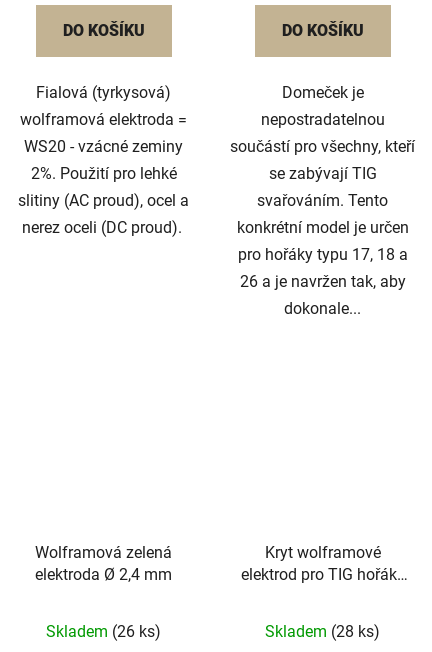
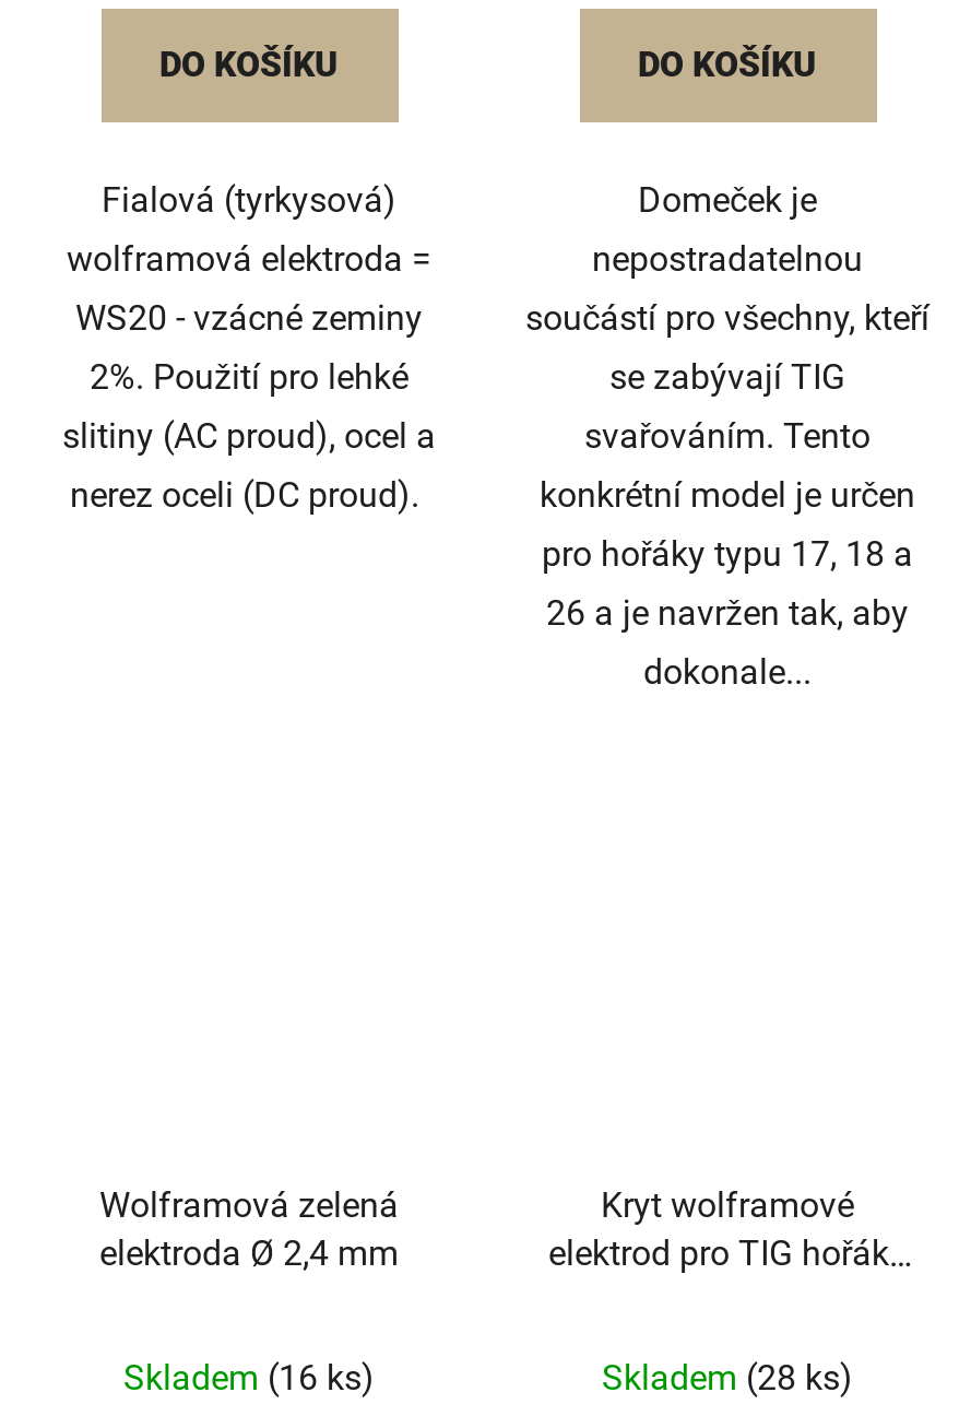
[46,622,161,641] Skladem (26 ks) -> [123,1358,375,1399] Skladem (16 ks)

